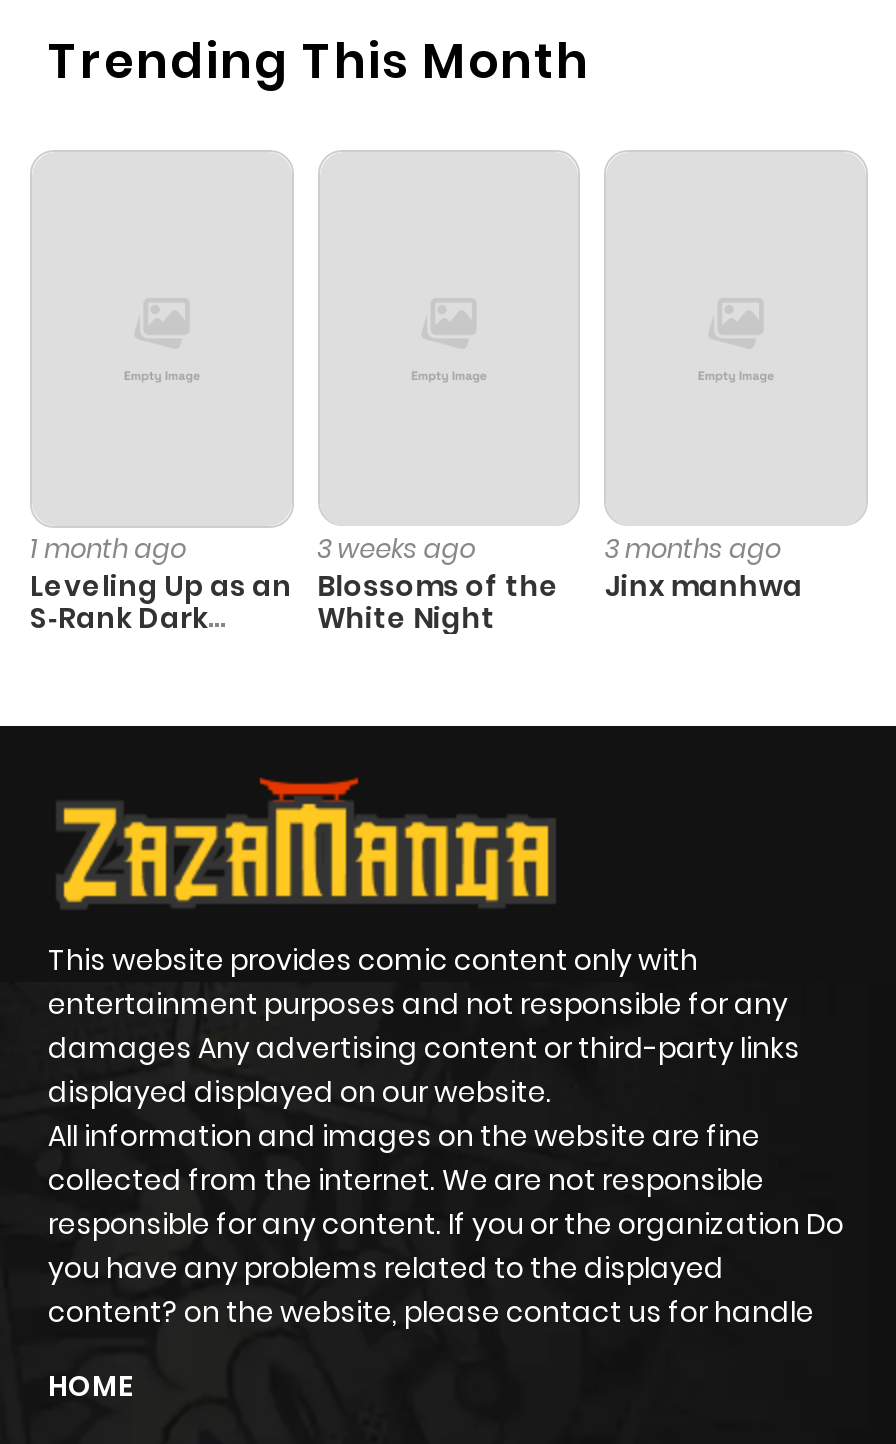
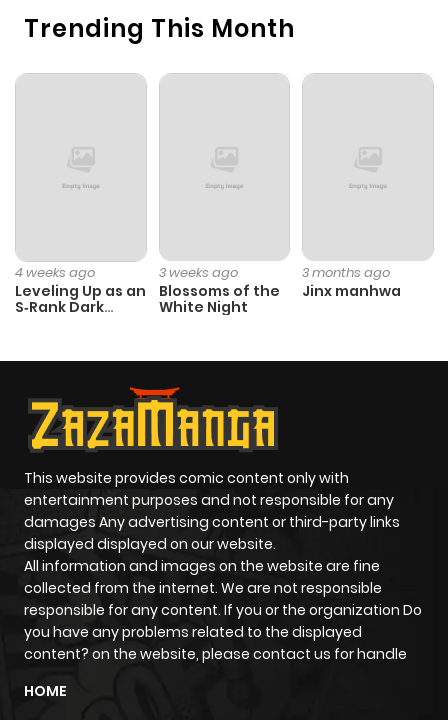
[30,529,186,567] 1 month ago -> [15,262,95,281] 4 weeks ago

